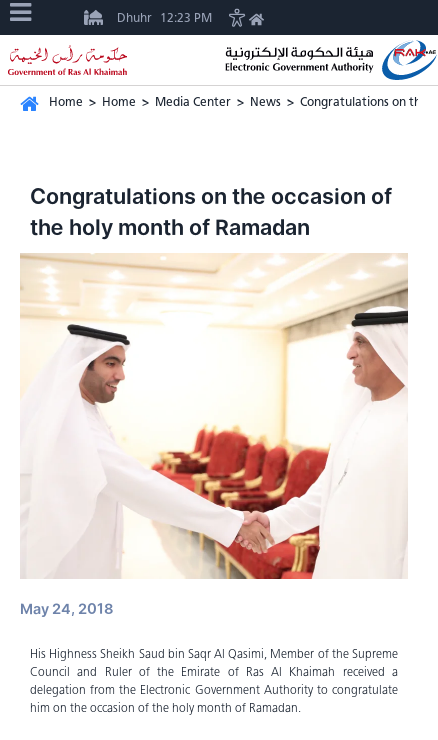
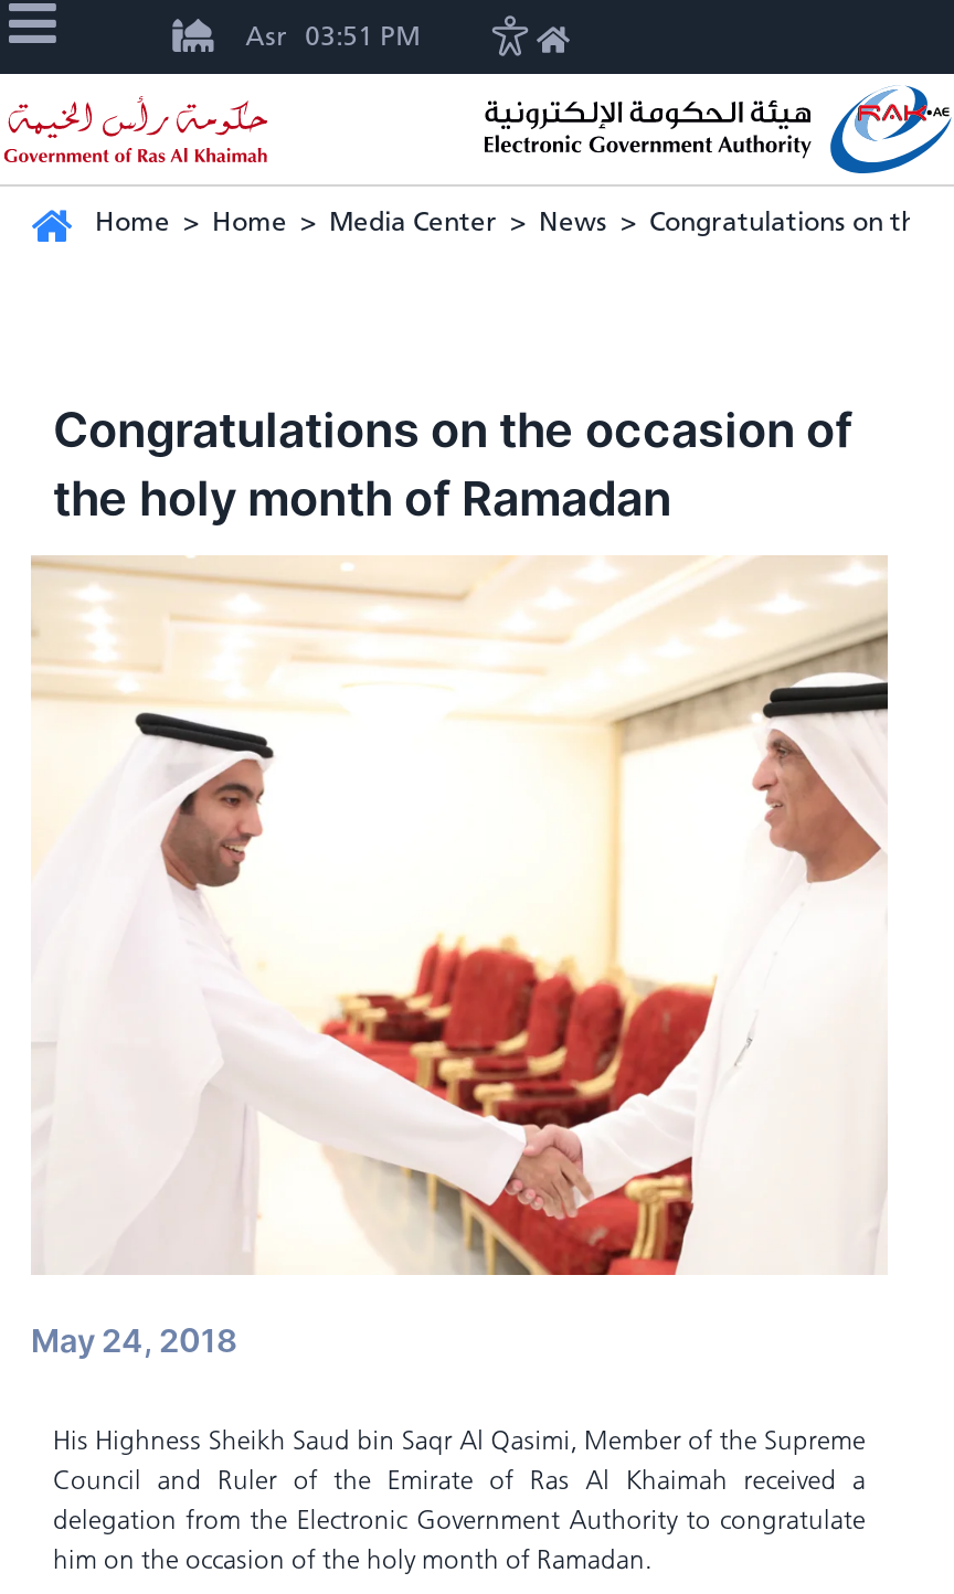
[117,9,212,24] Dhuhr 12:23 PM -> [245,18,420,51] Asr 03:51 PM

